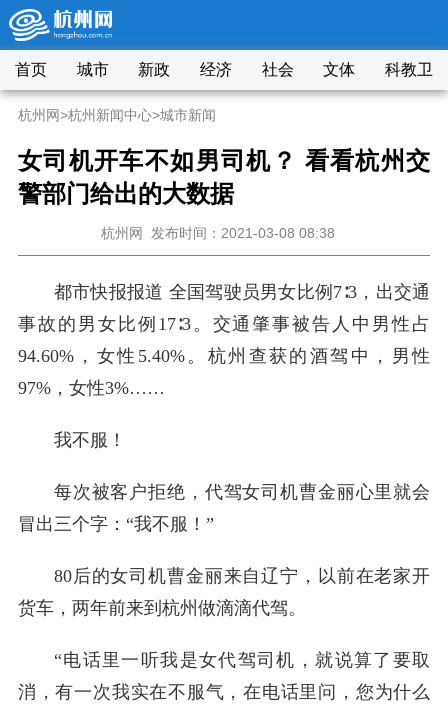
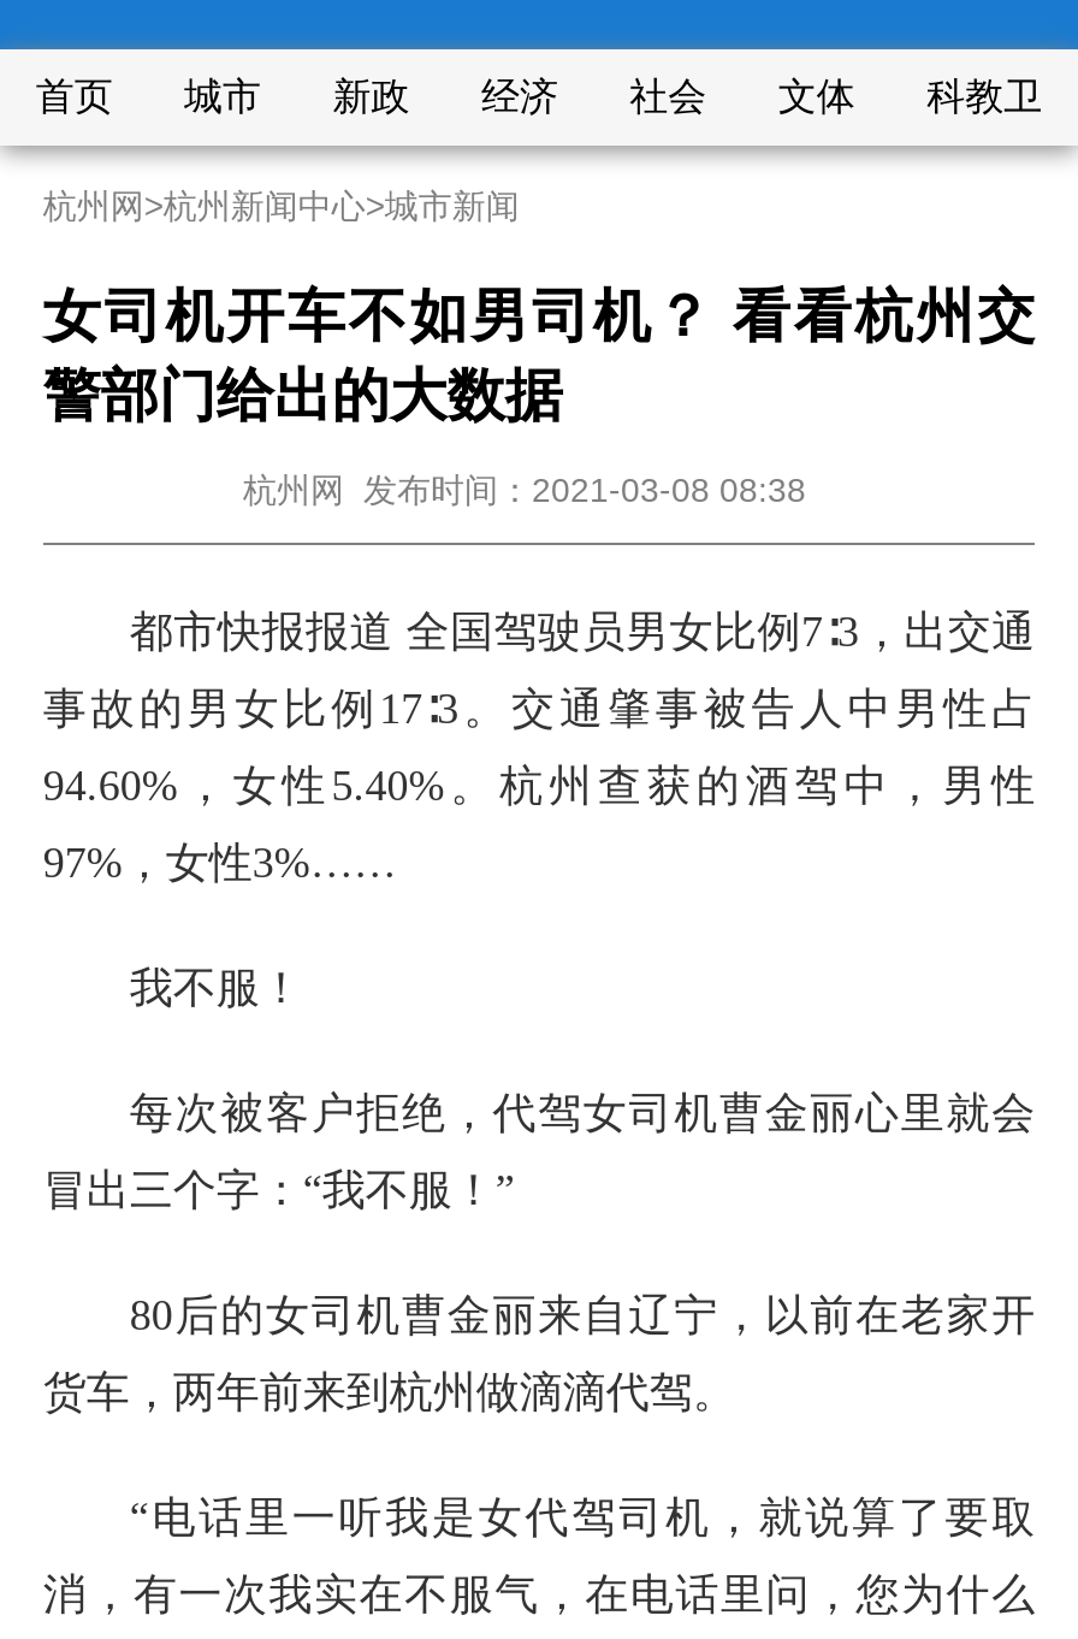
[8,8,113,42] [image] -> none

